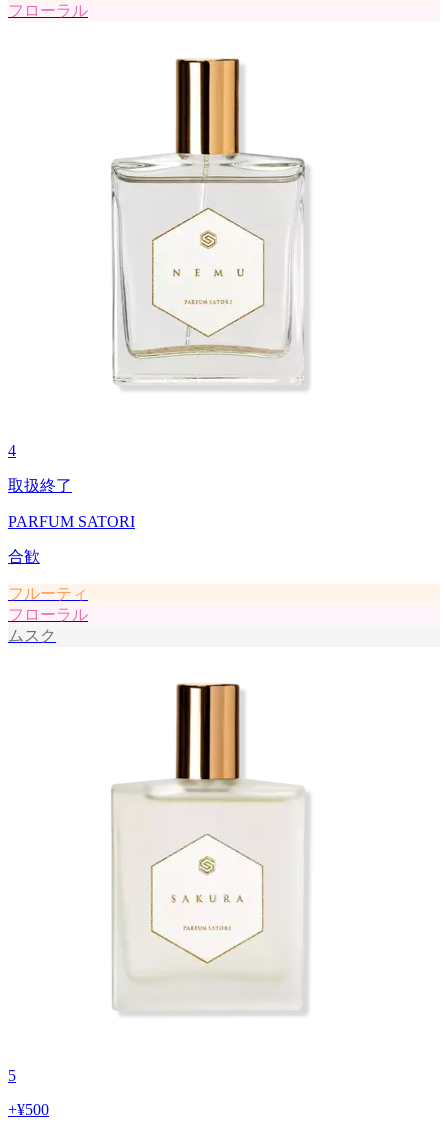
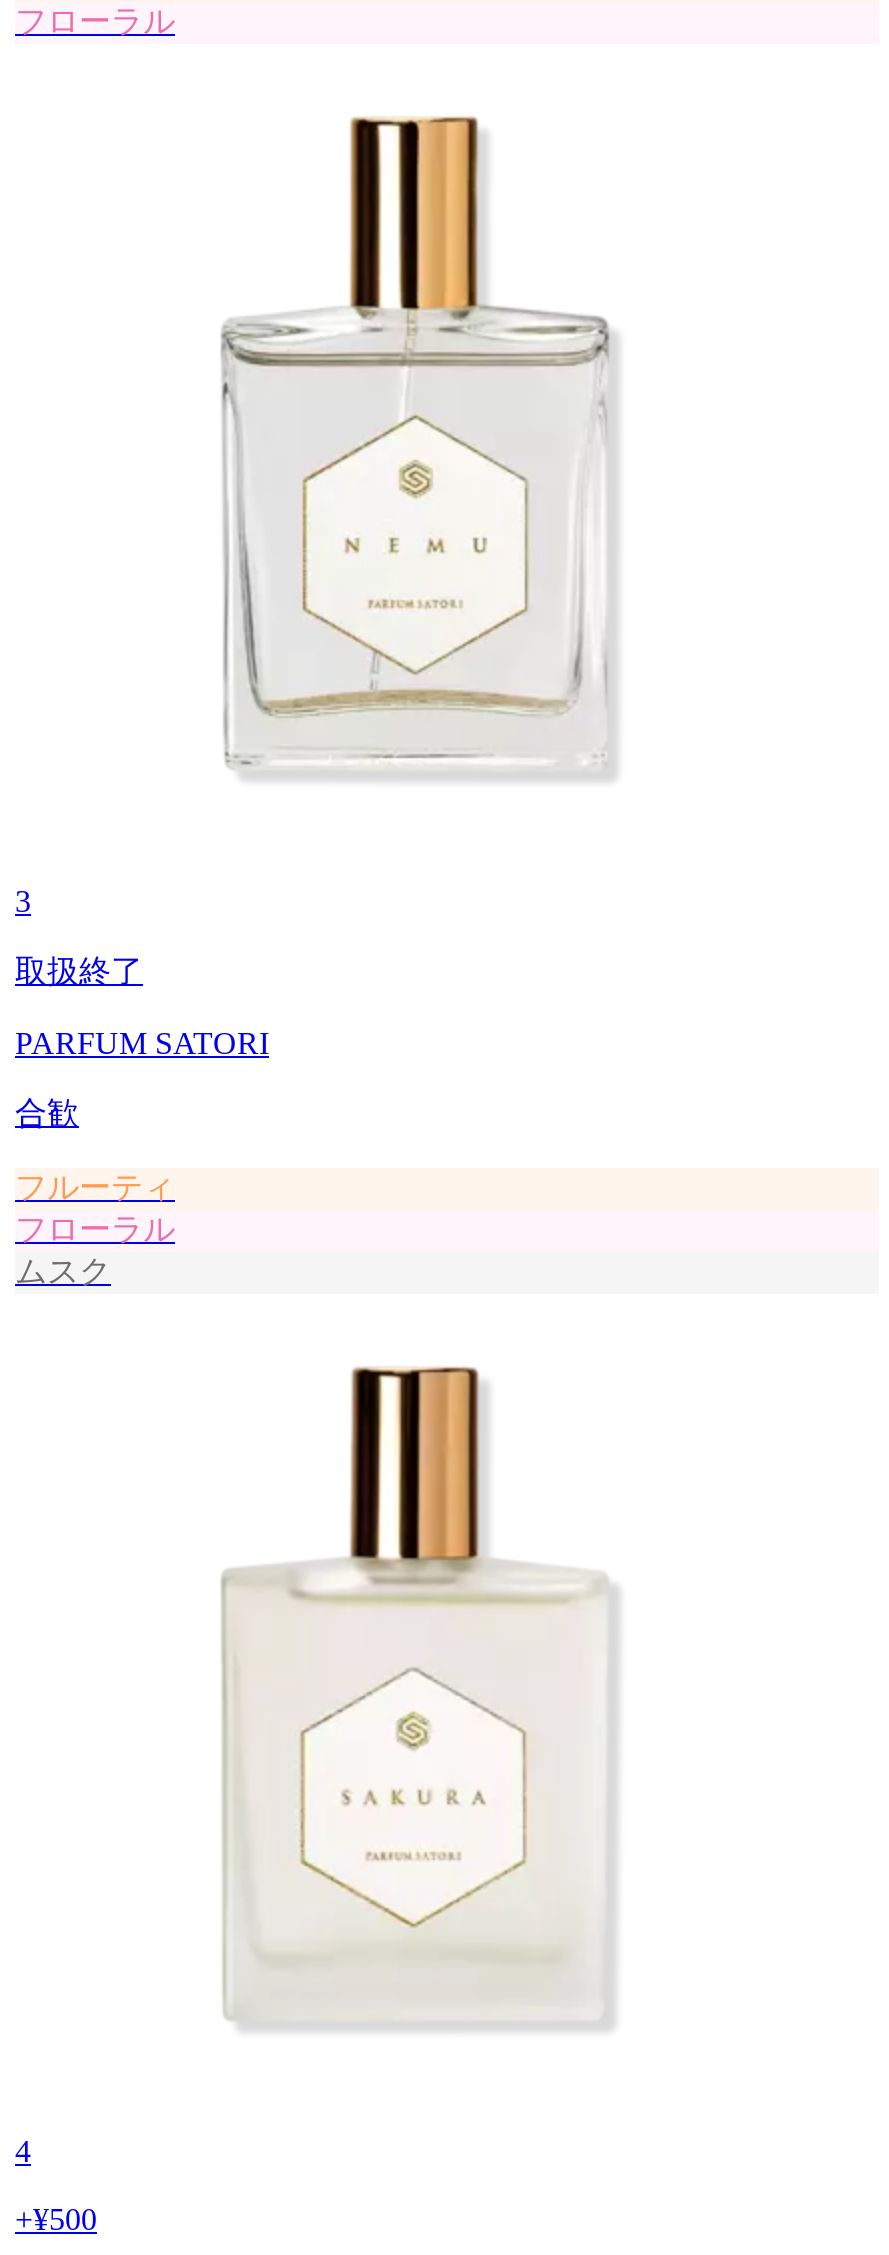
[8,442,16,459] 4 -> [15,884,31,918] 3
[8,1067,16,1084] 5 -> [15,2134,31,2168] 4

